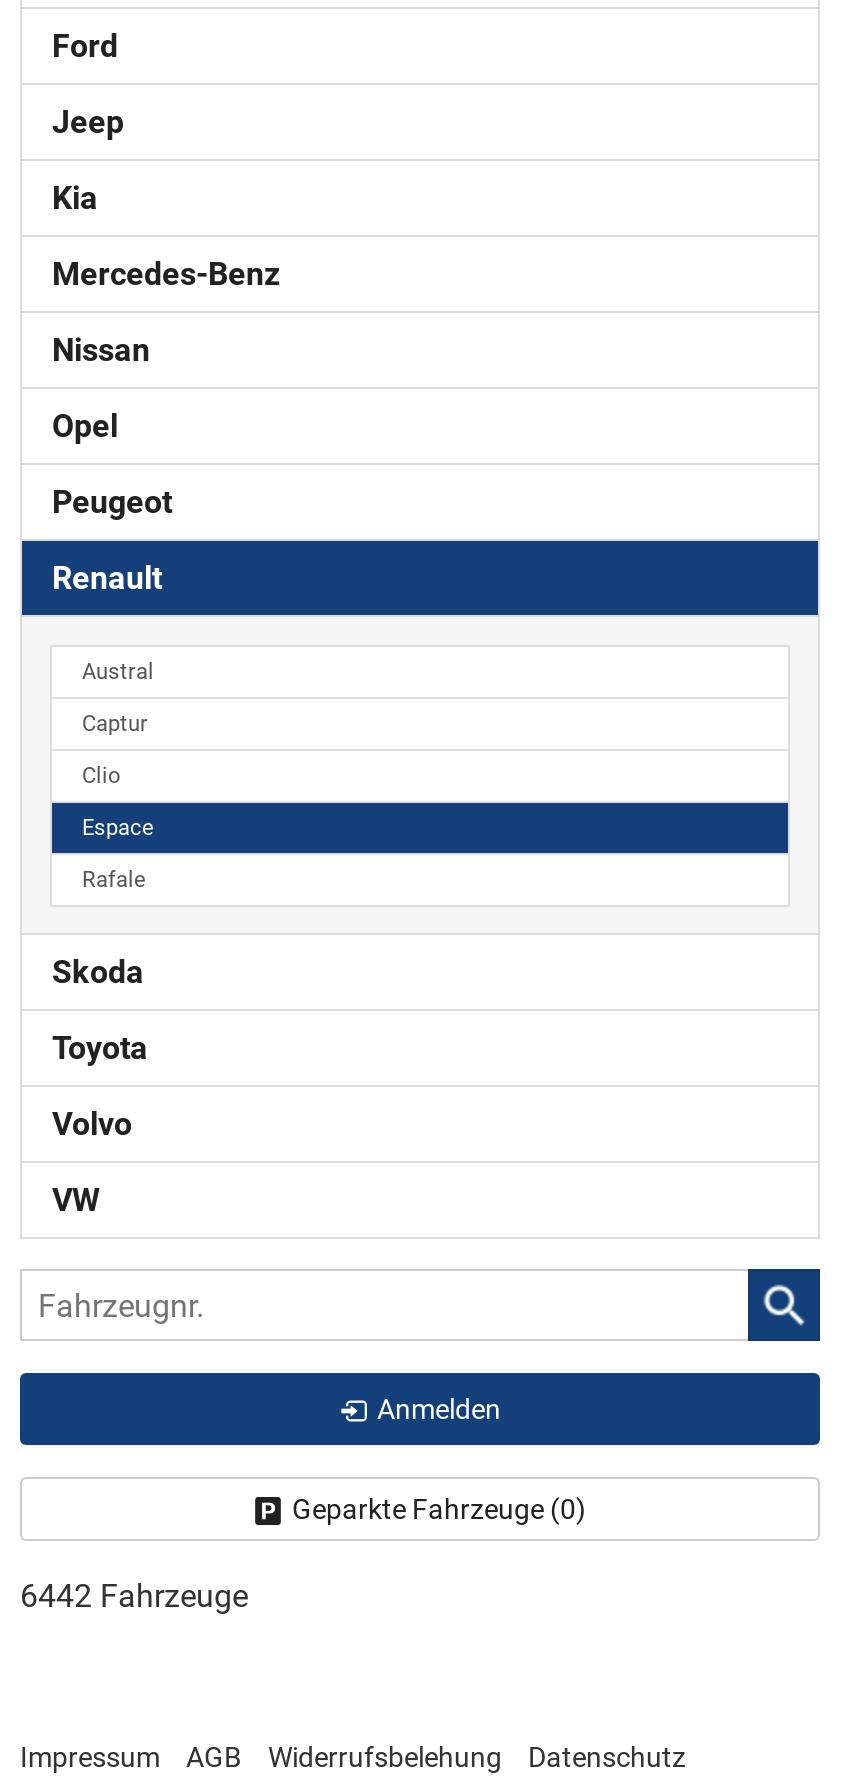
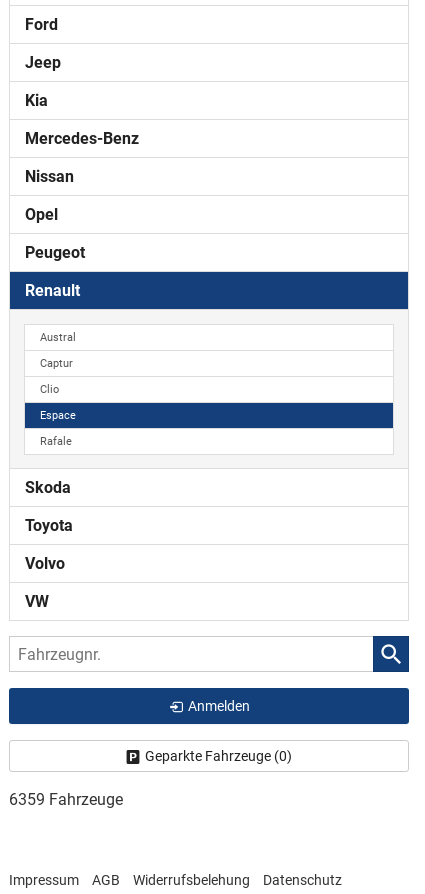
[20,1577,248,1615] 6442 Fahrzeuge -> [9,790,123,809] 6359 Fahrzeuge

